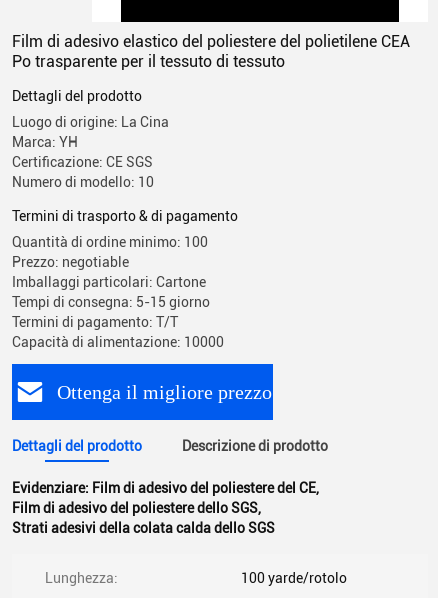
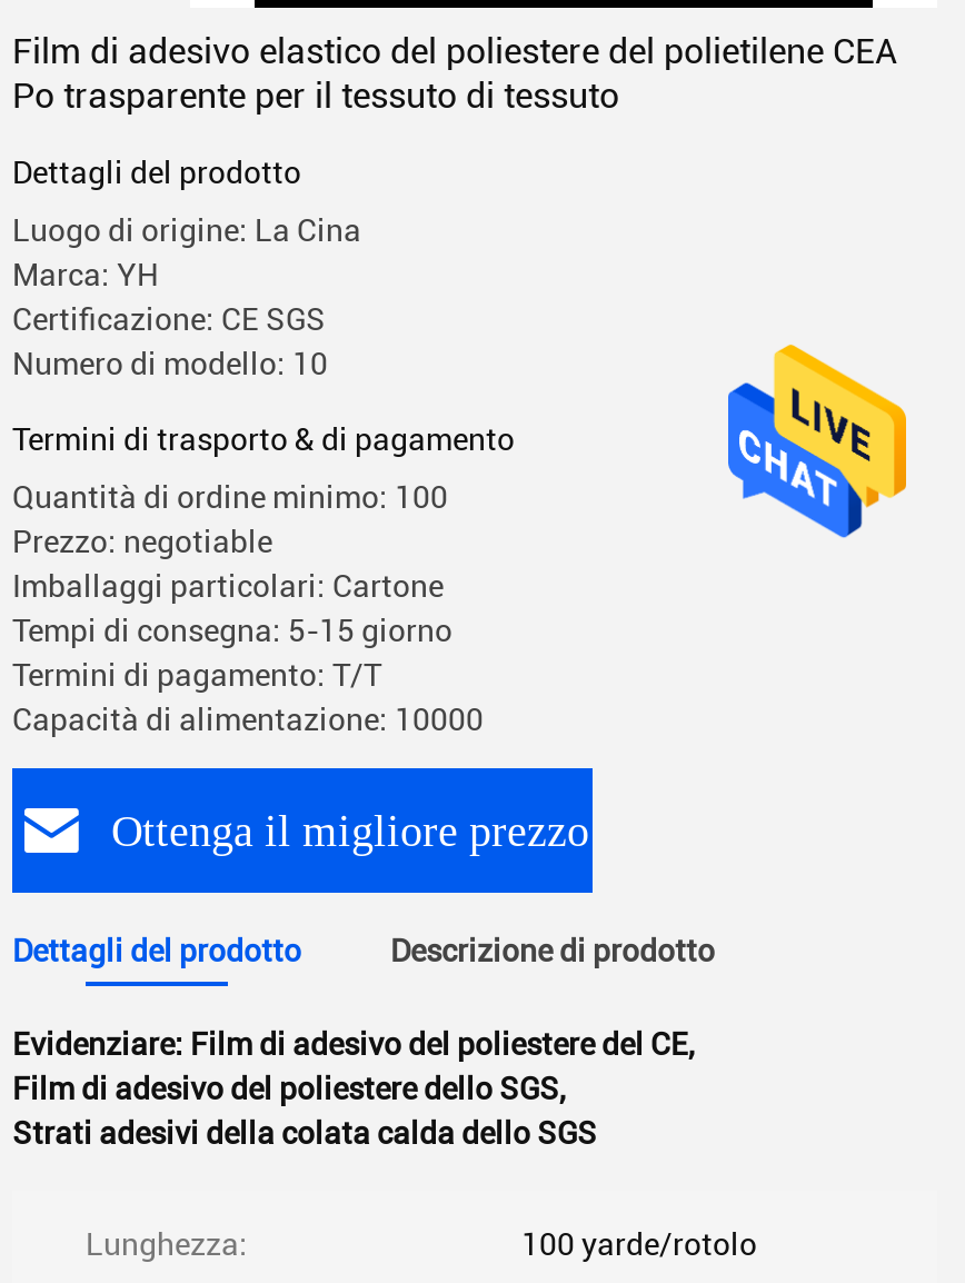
none -> [726,344,908,539] [image]

